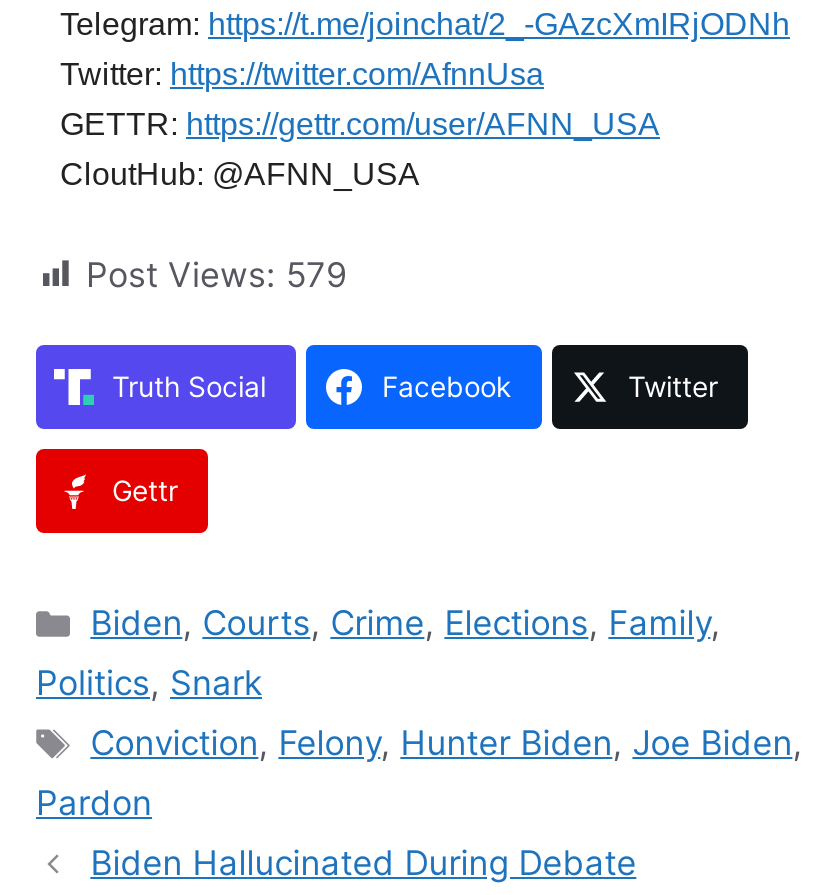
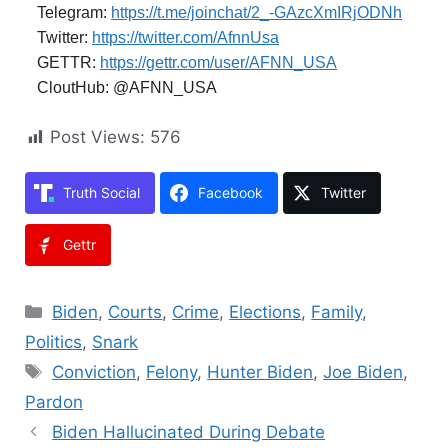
[86,255,348,295] Post Views: 579 -> [50,127,181,147] Post Views: 576

